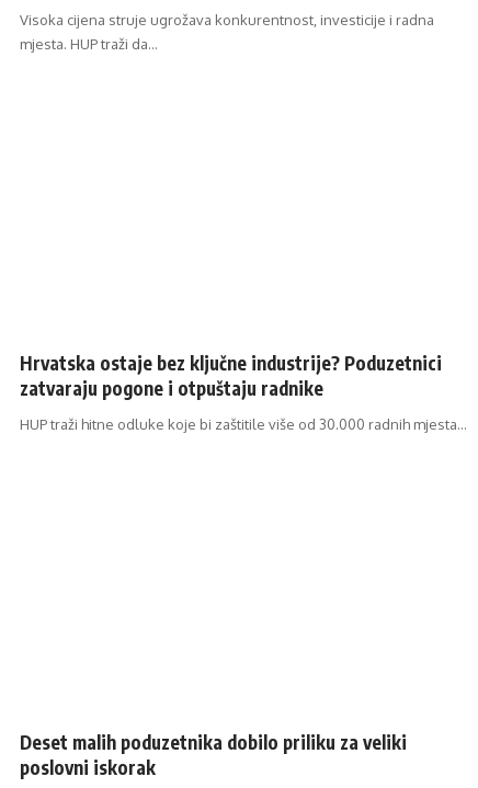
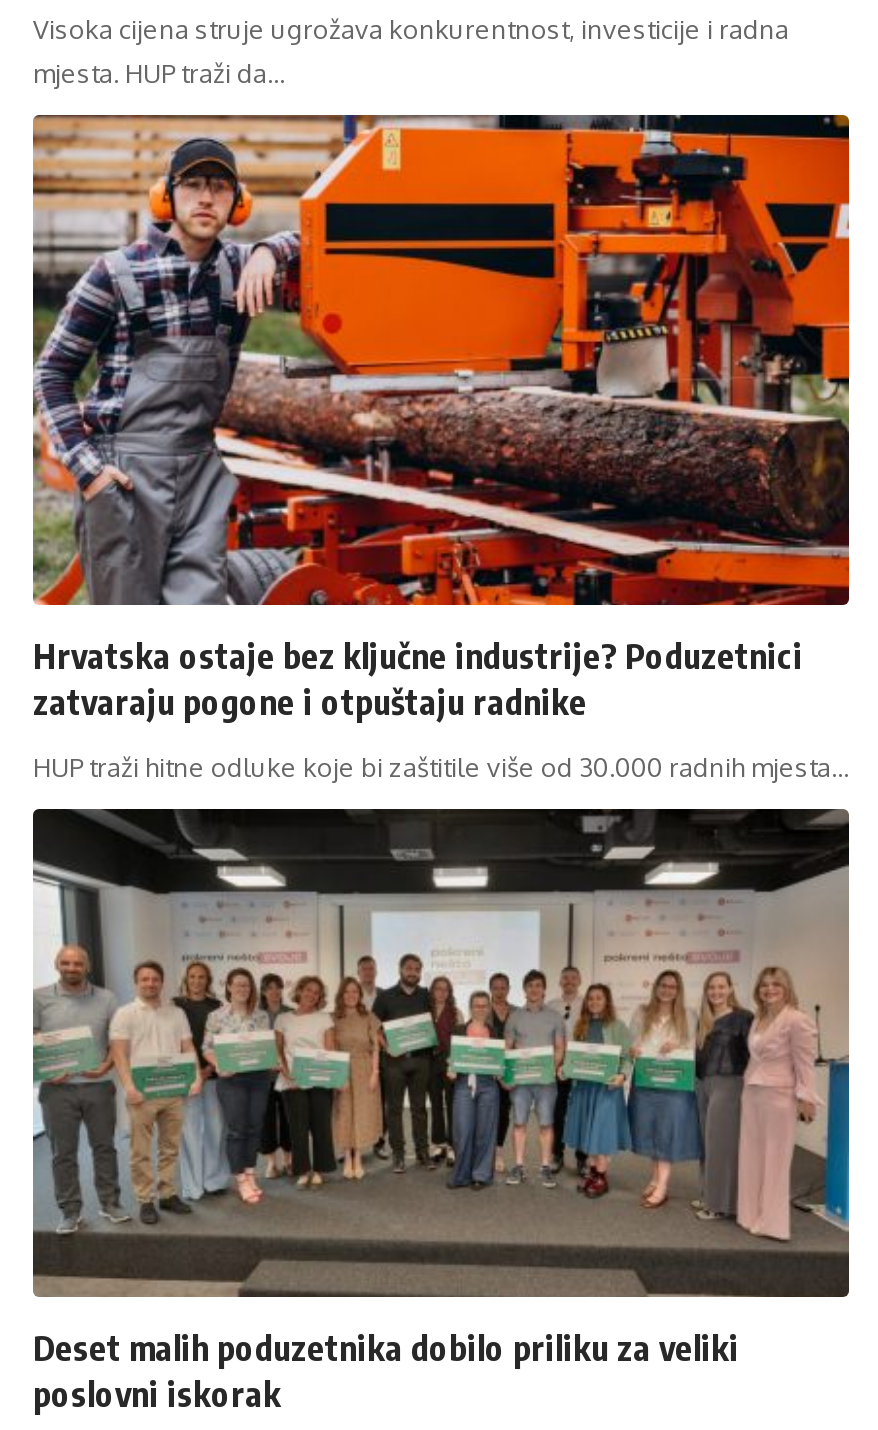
none -> [31,113,851,607] [image]
none -> [31,807,851,1299] [image]

